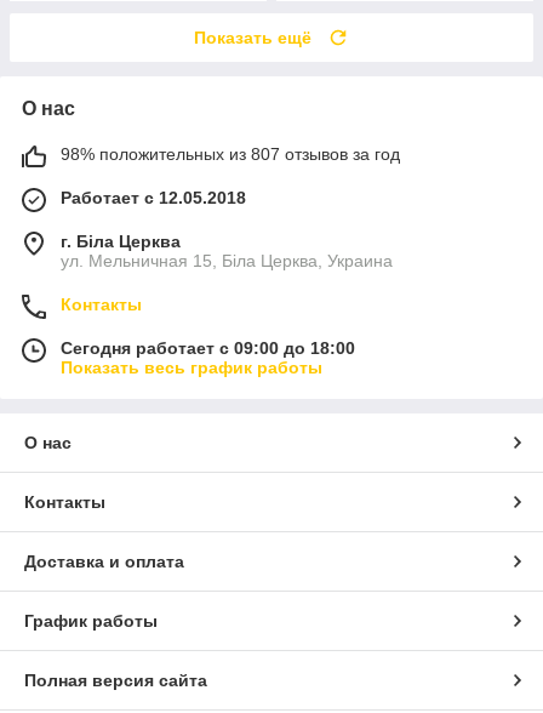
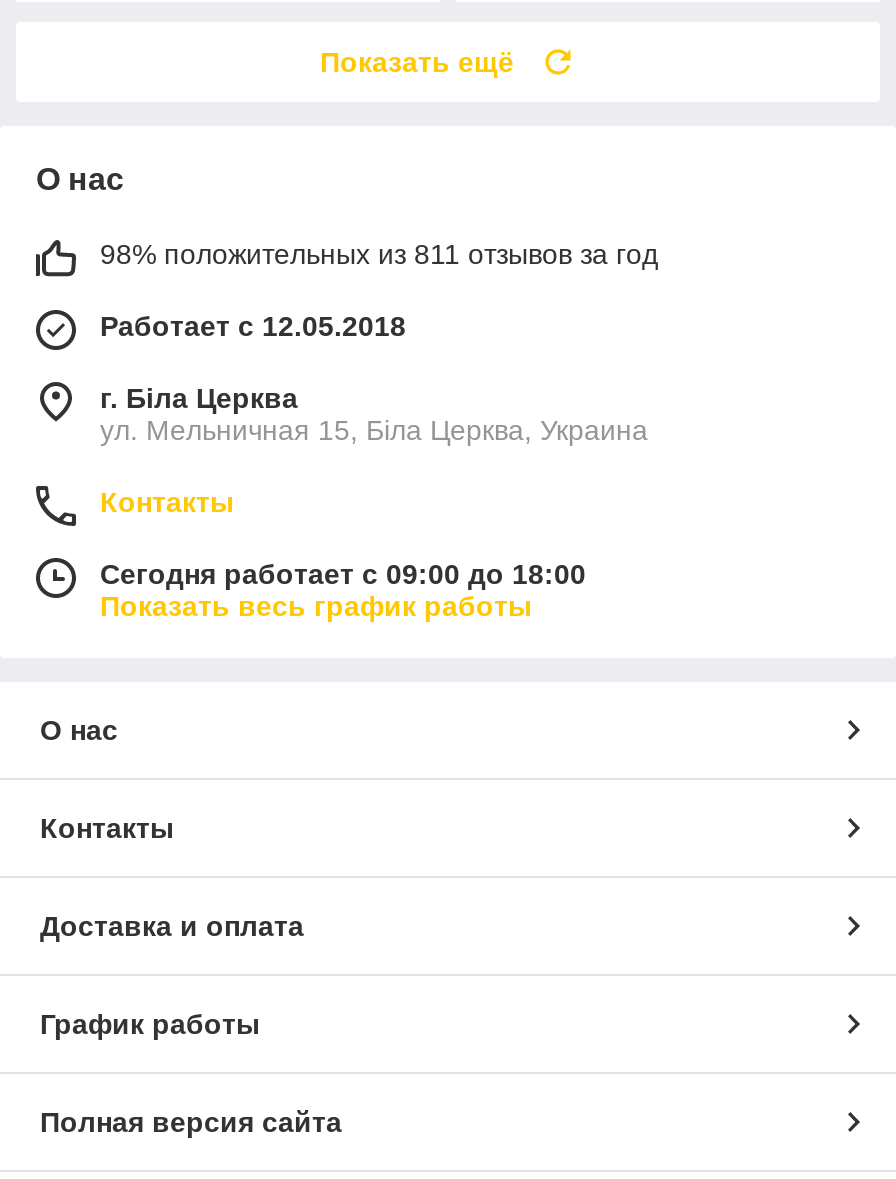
[61,144,400,163] 98% положительных из 807 отзывов за год -> [100,238,658,270] 98% положительных из 811 отзывов за год

